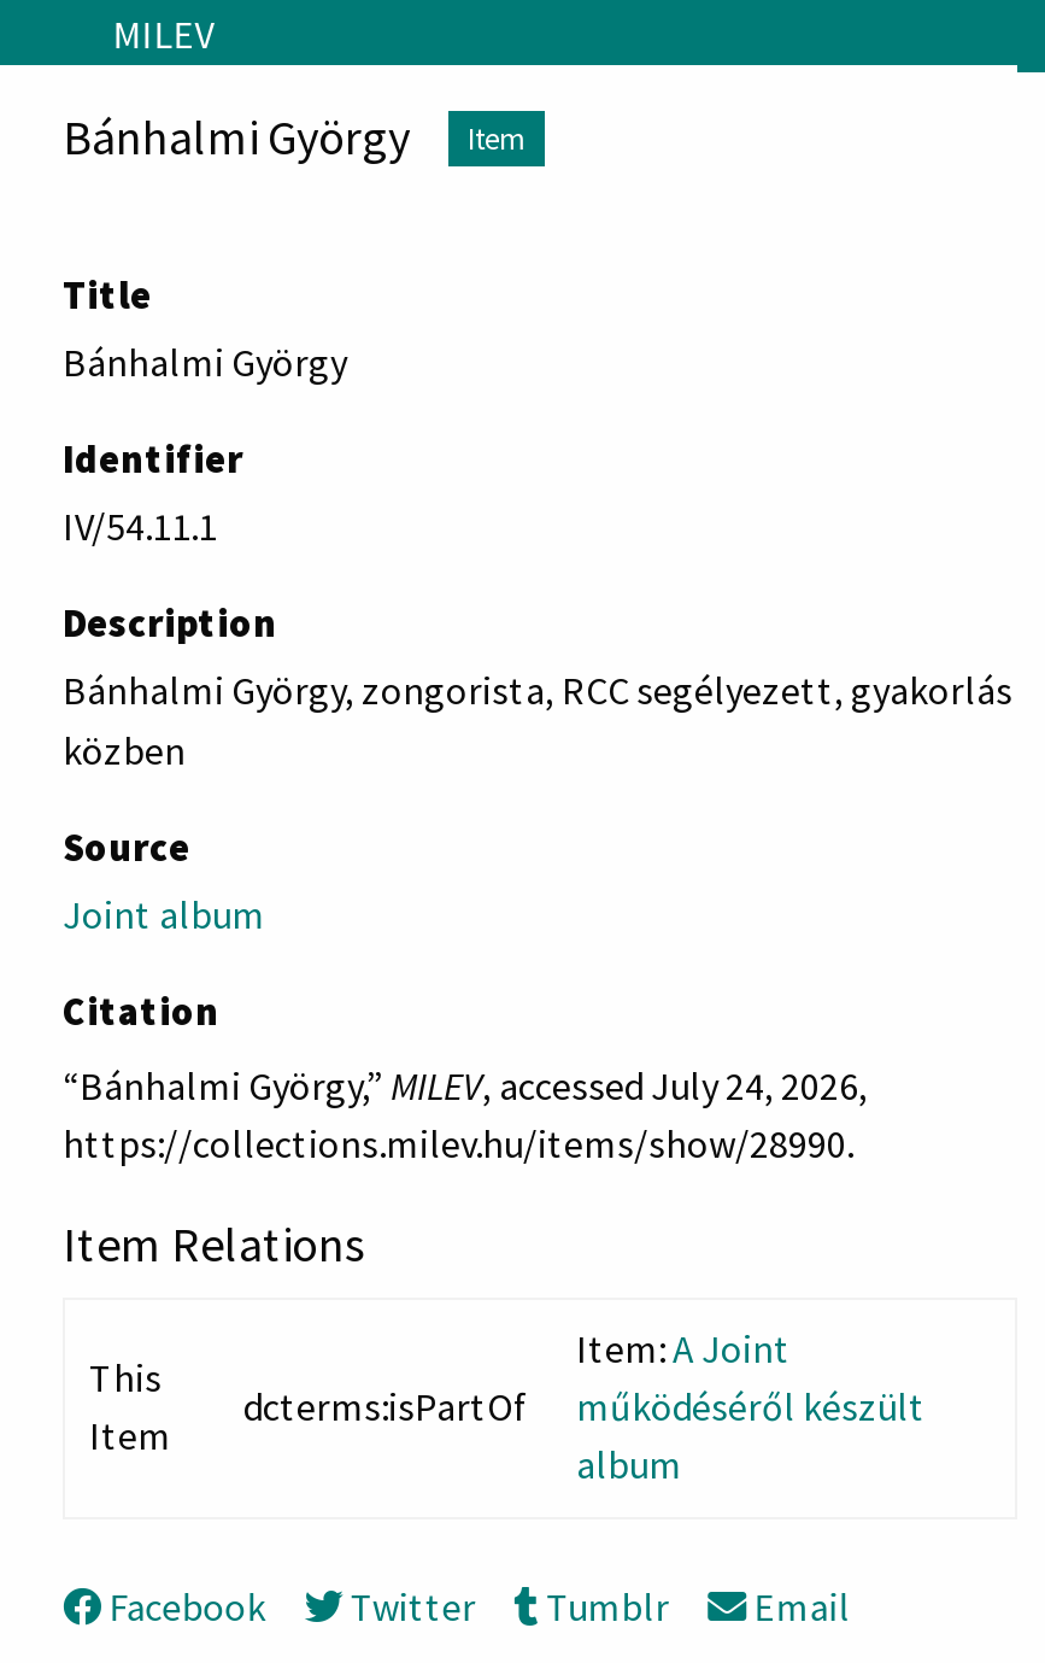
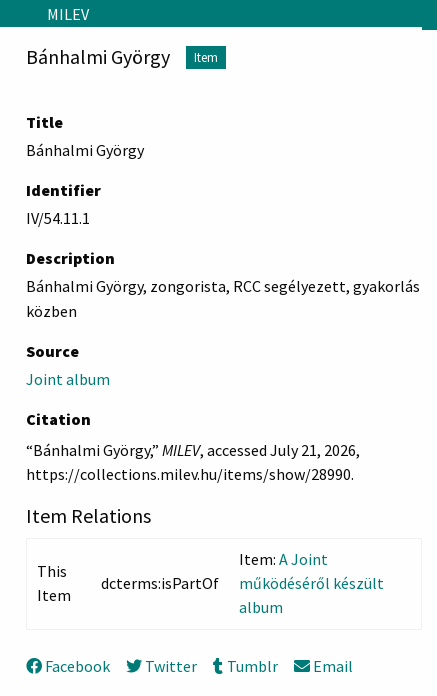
[63,1060,868,1108] “Bánhalmi György,” MILEV, accessed July 24, 2026, -> [26,439,360,459] “Bánhalmi György,” MILEV, accessed July 21, 2026,

